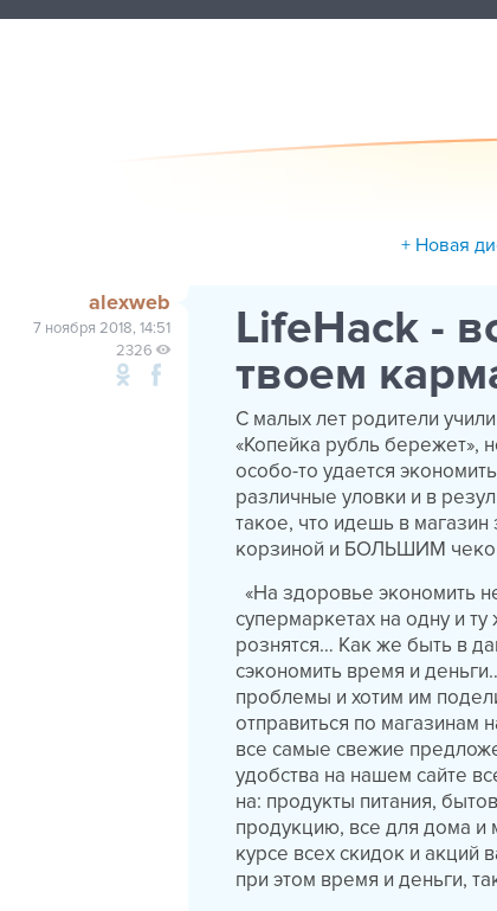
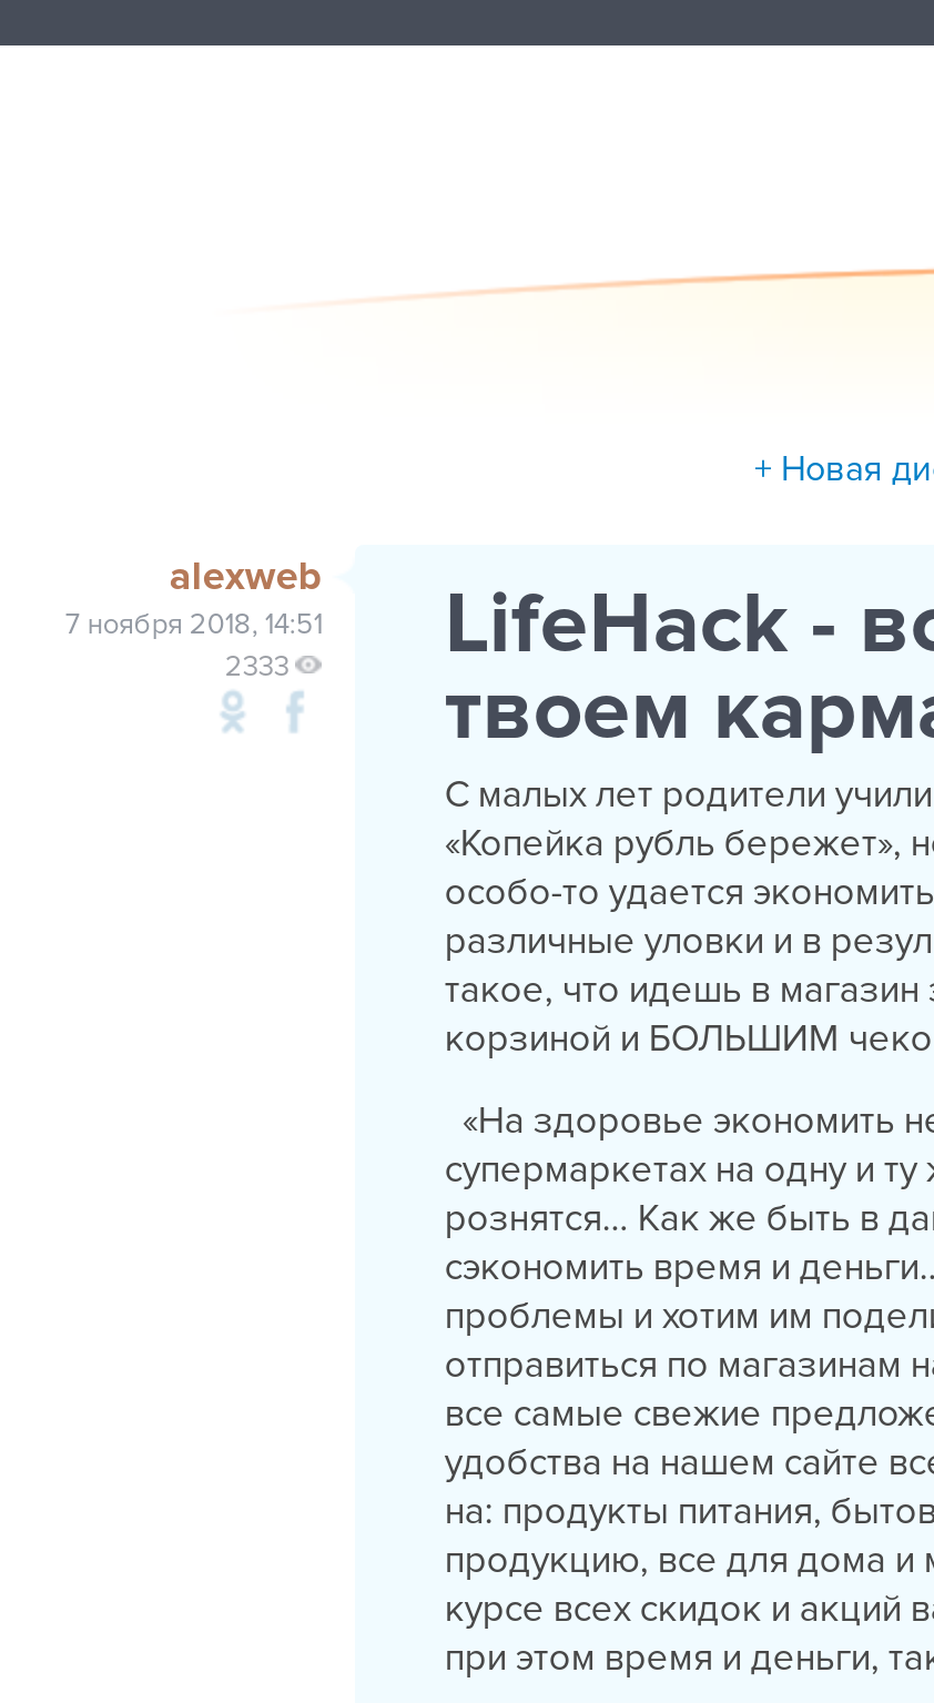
[116,341,153,360] 2326 -> [225,649,289,685] 2333

